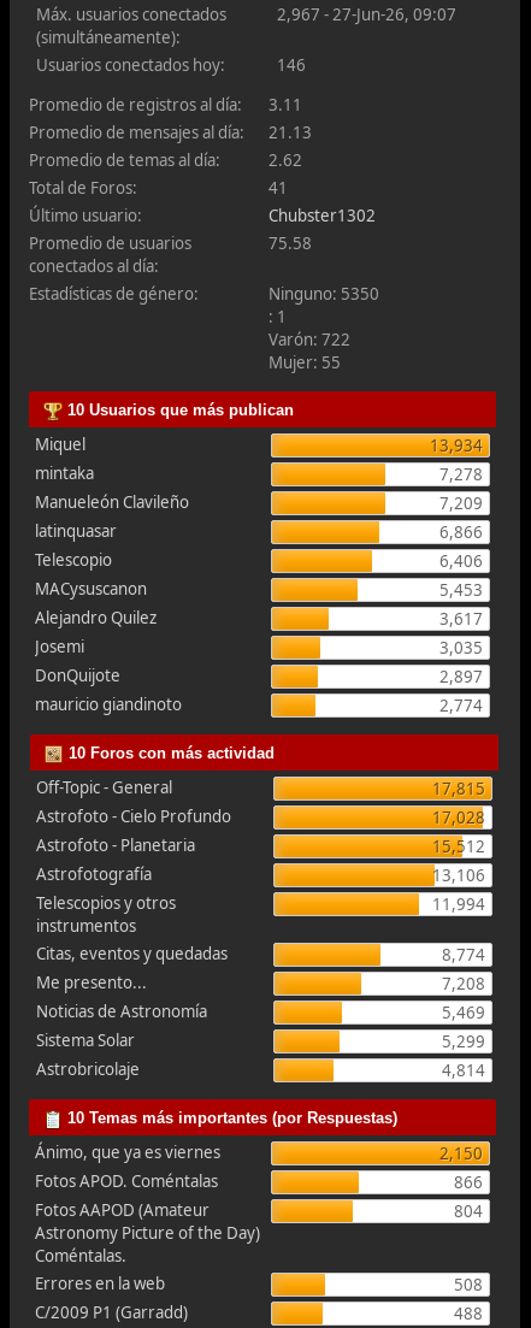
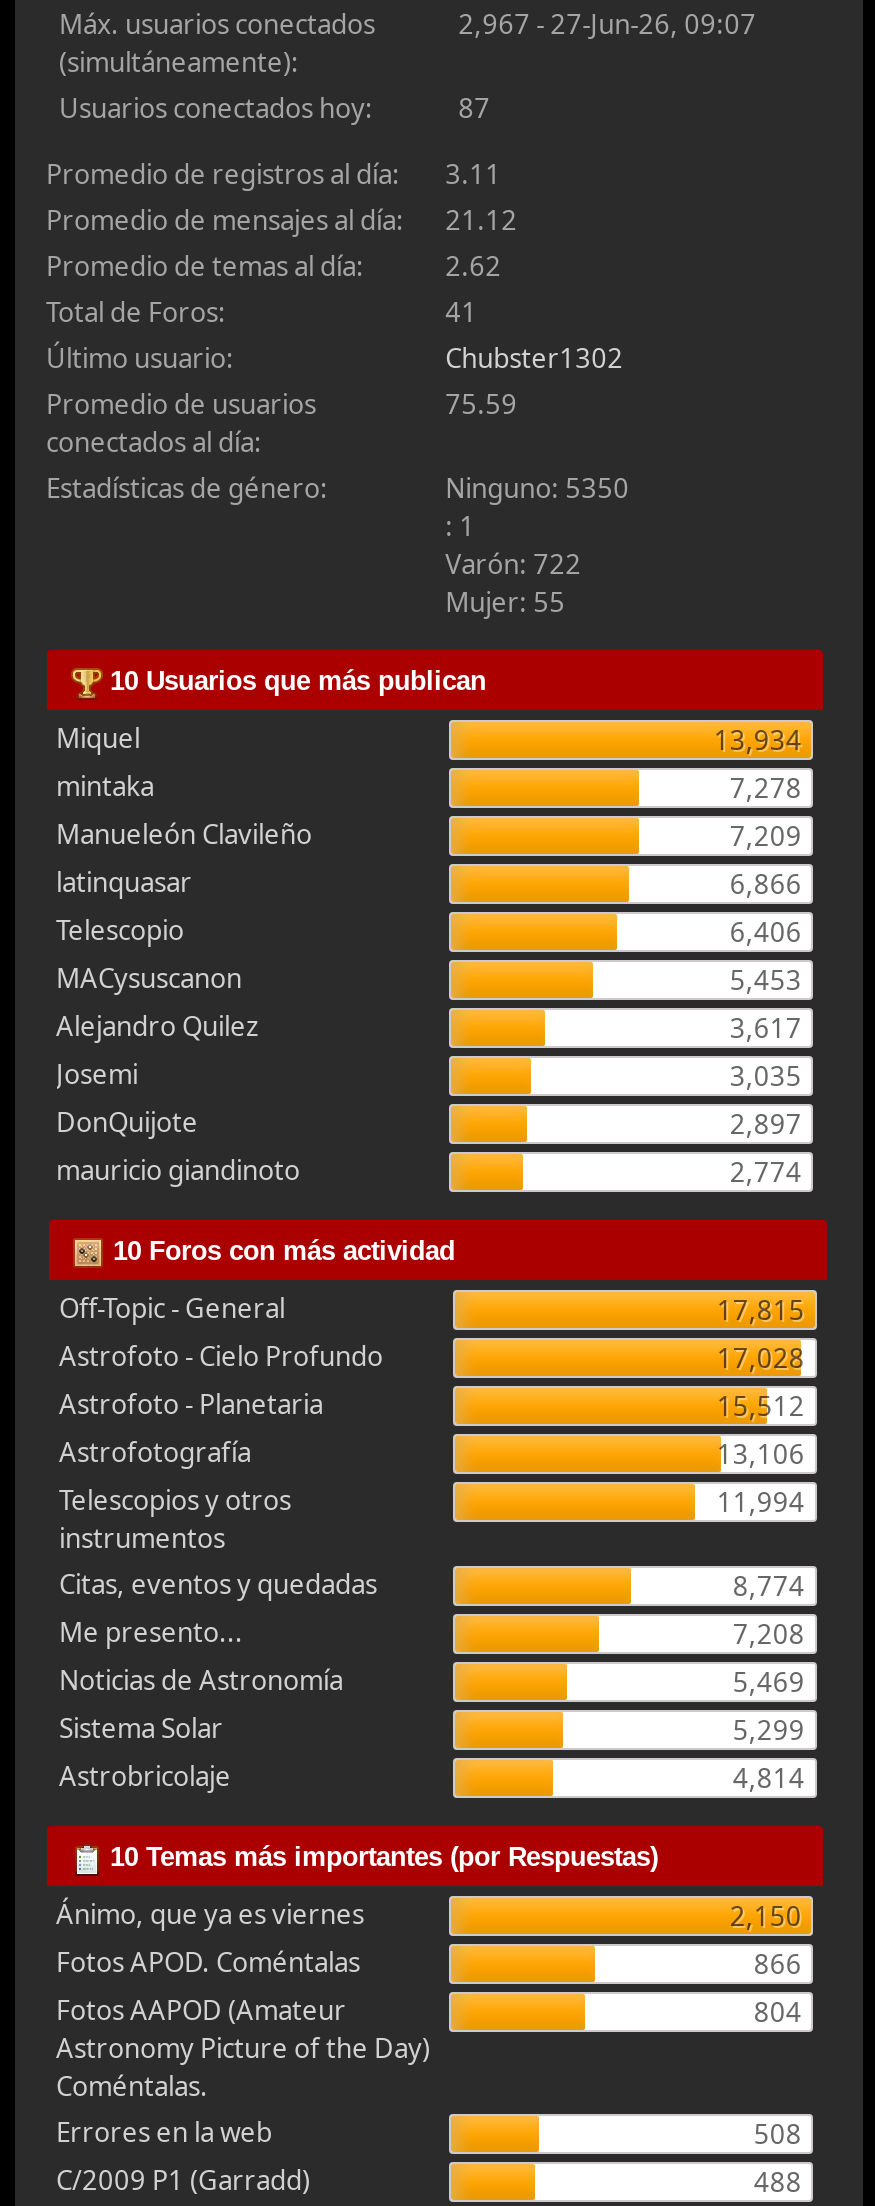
[276,54,305,76] 146 -> [458,90,490,126] 87
[28,122,312,144] Promedio de mensajes al día: 21.13 -> [46,202,517,238] Promedio de mensajes al día: 21.12
[269,233,312,254] 75.58 -> [445,386,517,422] 75.59

